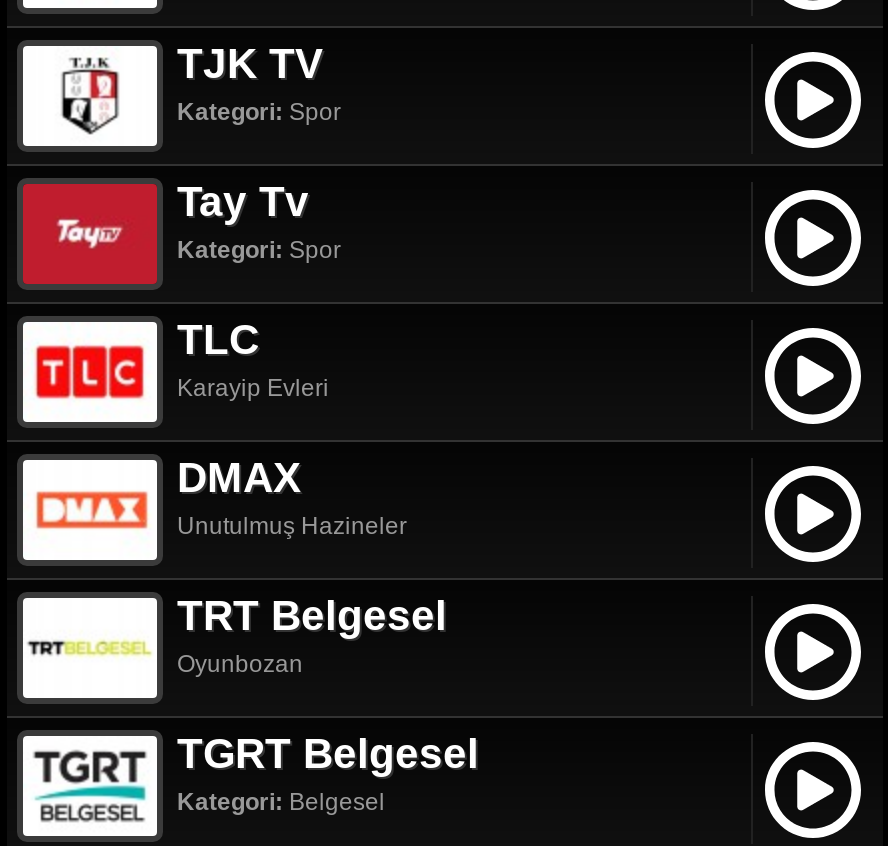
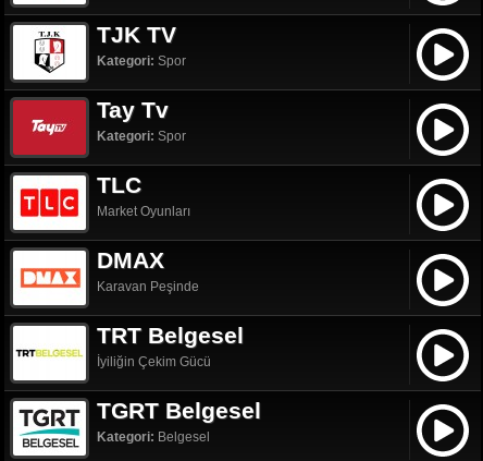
[177,374,329,402] Karayip Evleri -> [97,204,190,219] Market Oyunları
[177,512,407,540] Unutulmuş Hazineler -> [97,279,199,294] Karavan Peşinde
[177,650,303,678] Oyunbozan -> [97,354,211,369] İyiliğin Çekim Gücü

